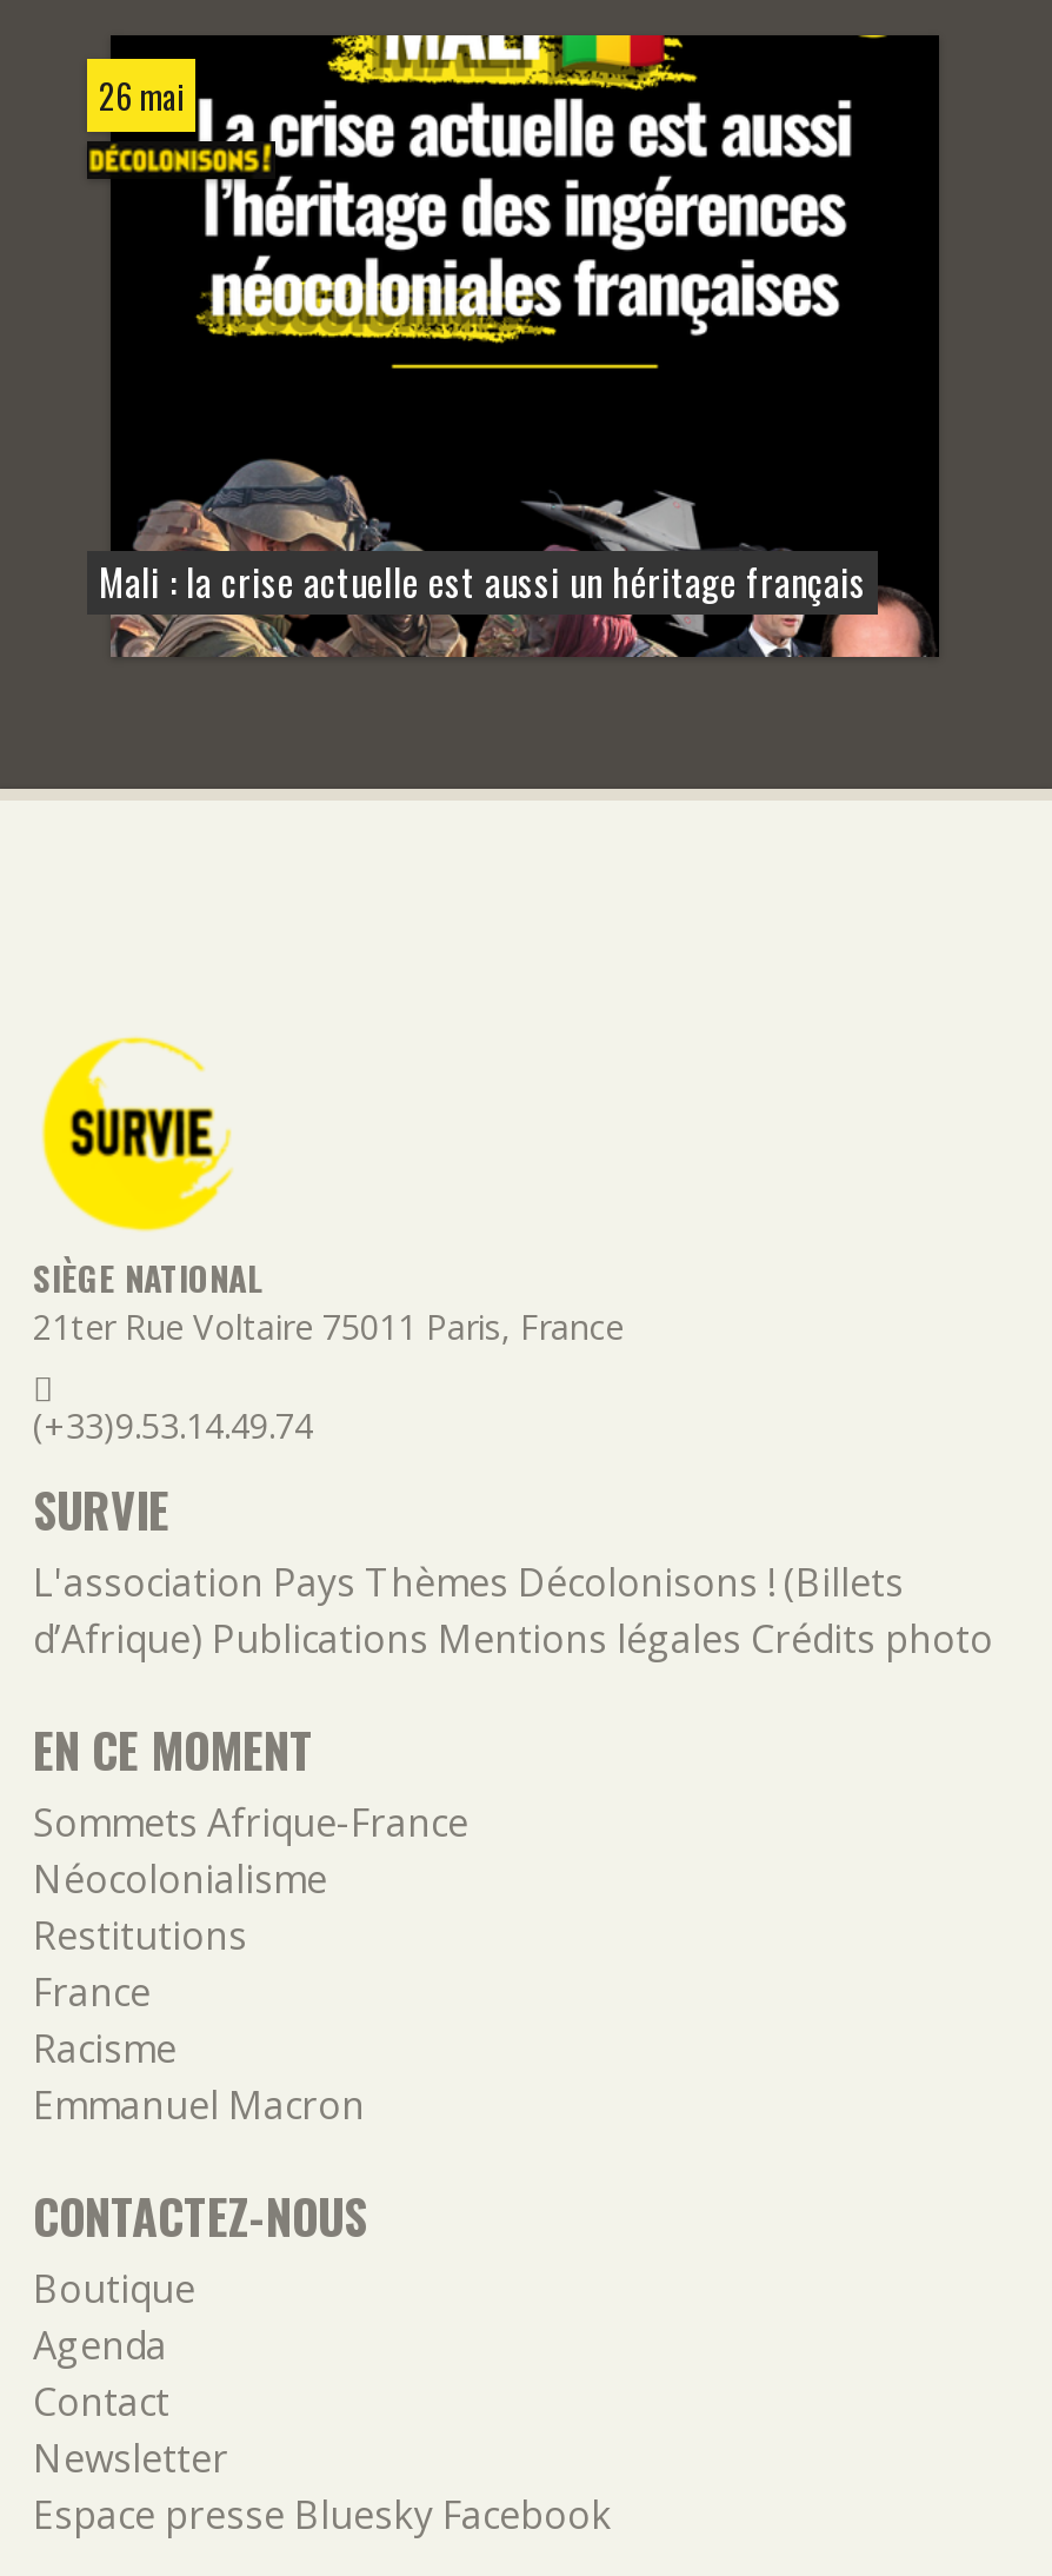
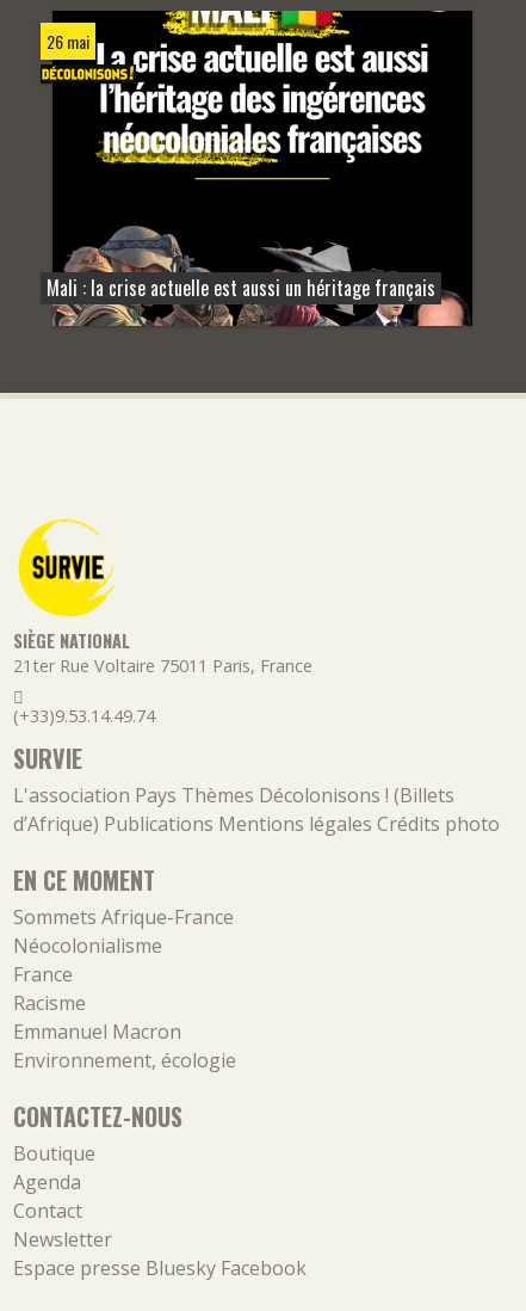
[33,1909,247,1961] Restitutions -> none
moved [33,1966,365,2131] -> [13,961,181,1045]: France | Racisme | Emmanuel Macron
none -> [13,1047,236,1073] Environnement, écologie

